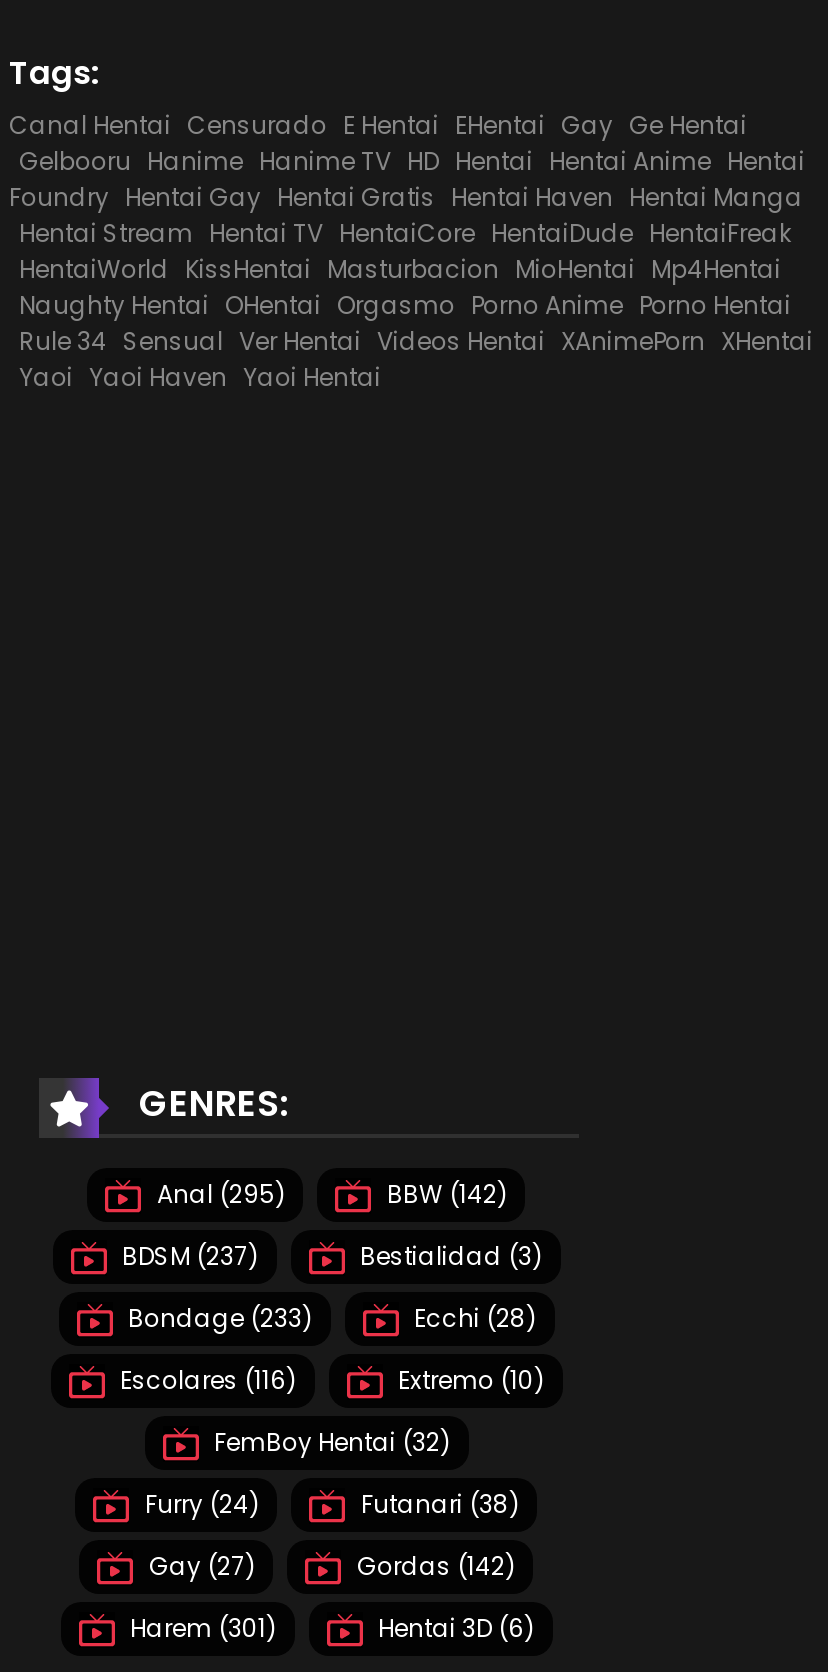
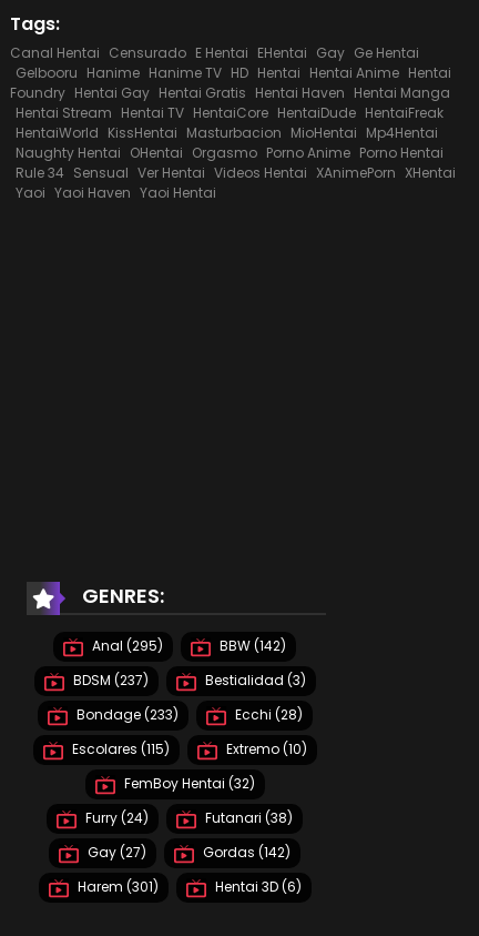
[114,1362,296,1396] Escolares (116) -> [68,740,169,759] Escolares (115)

